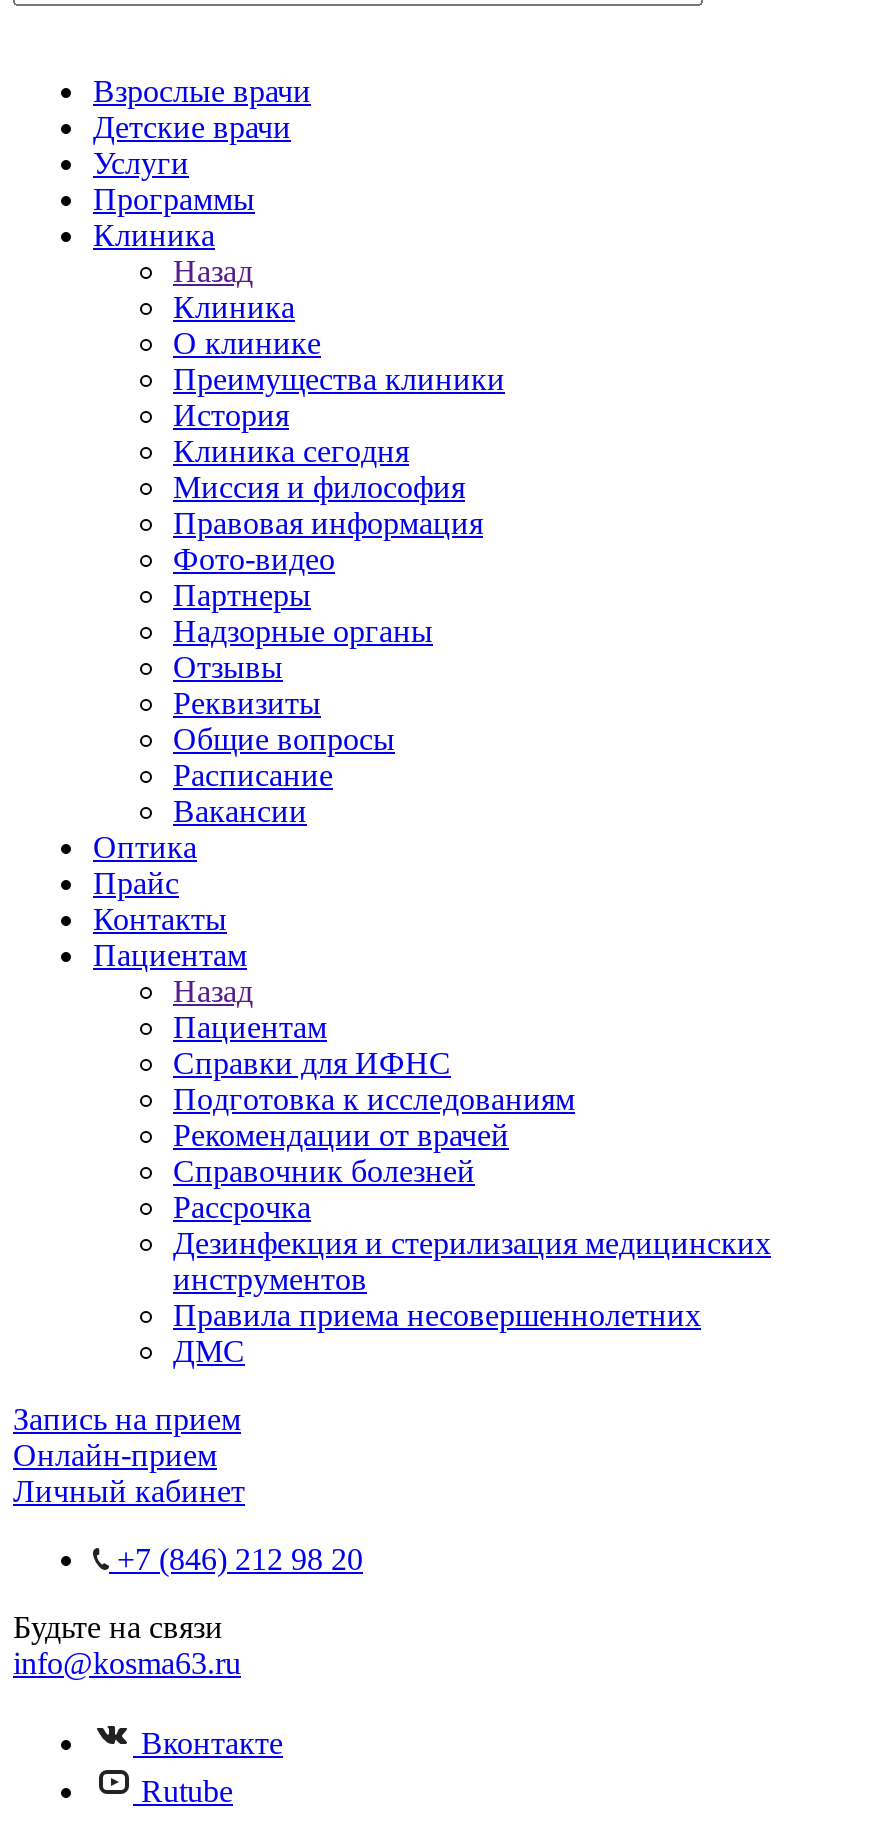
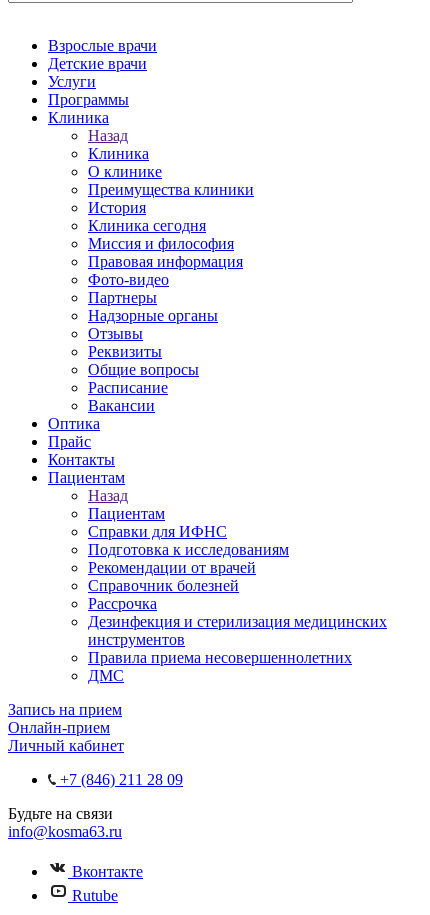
[117,1542,363,1576] +7 (846) 212 98 20 -> [60,771,183,788] +7 (846) 211 28 09

